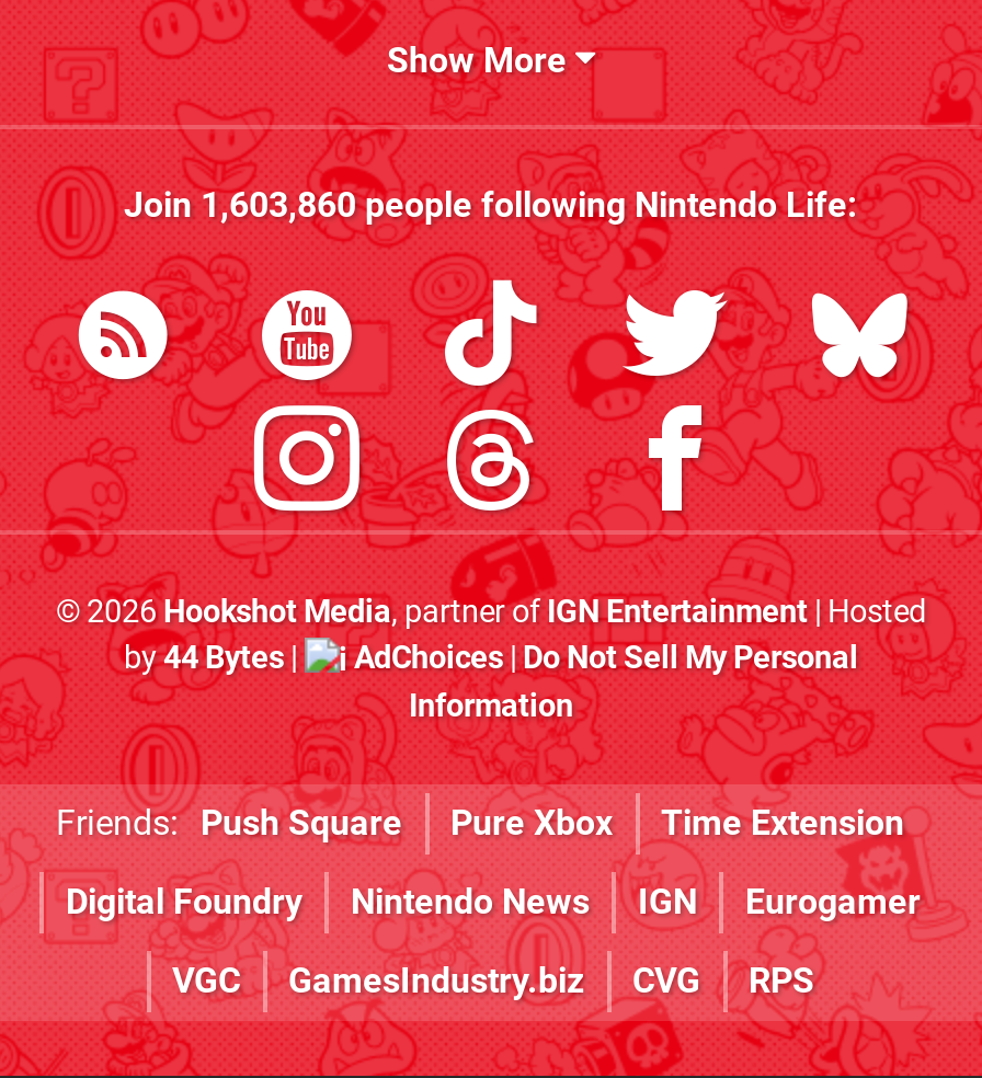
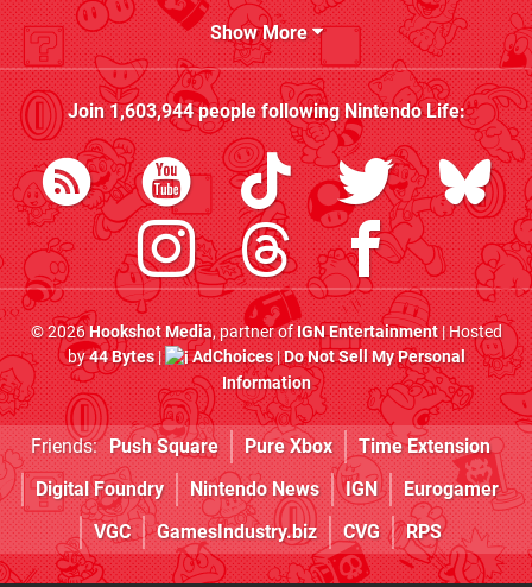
[124,184,858,226] Join 1,603,860 people following Nintendo Life: -> [67,100,465,122] Join 1,603,944 people following Nintendo Life:

